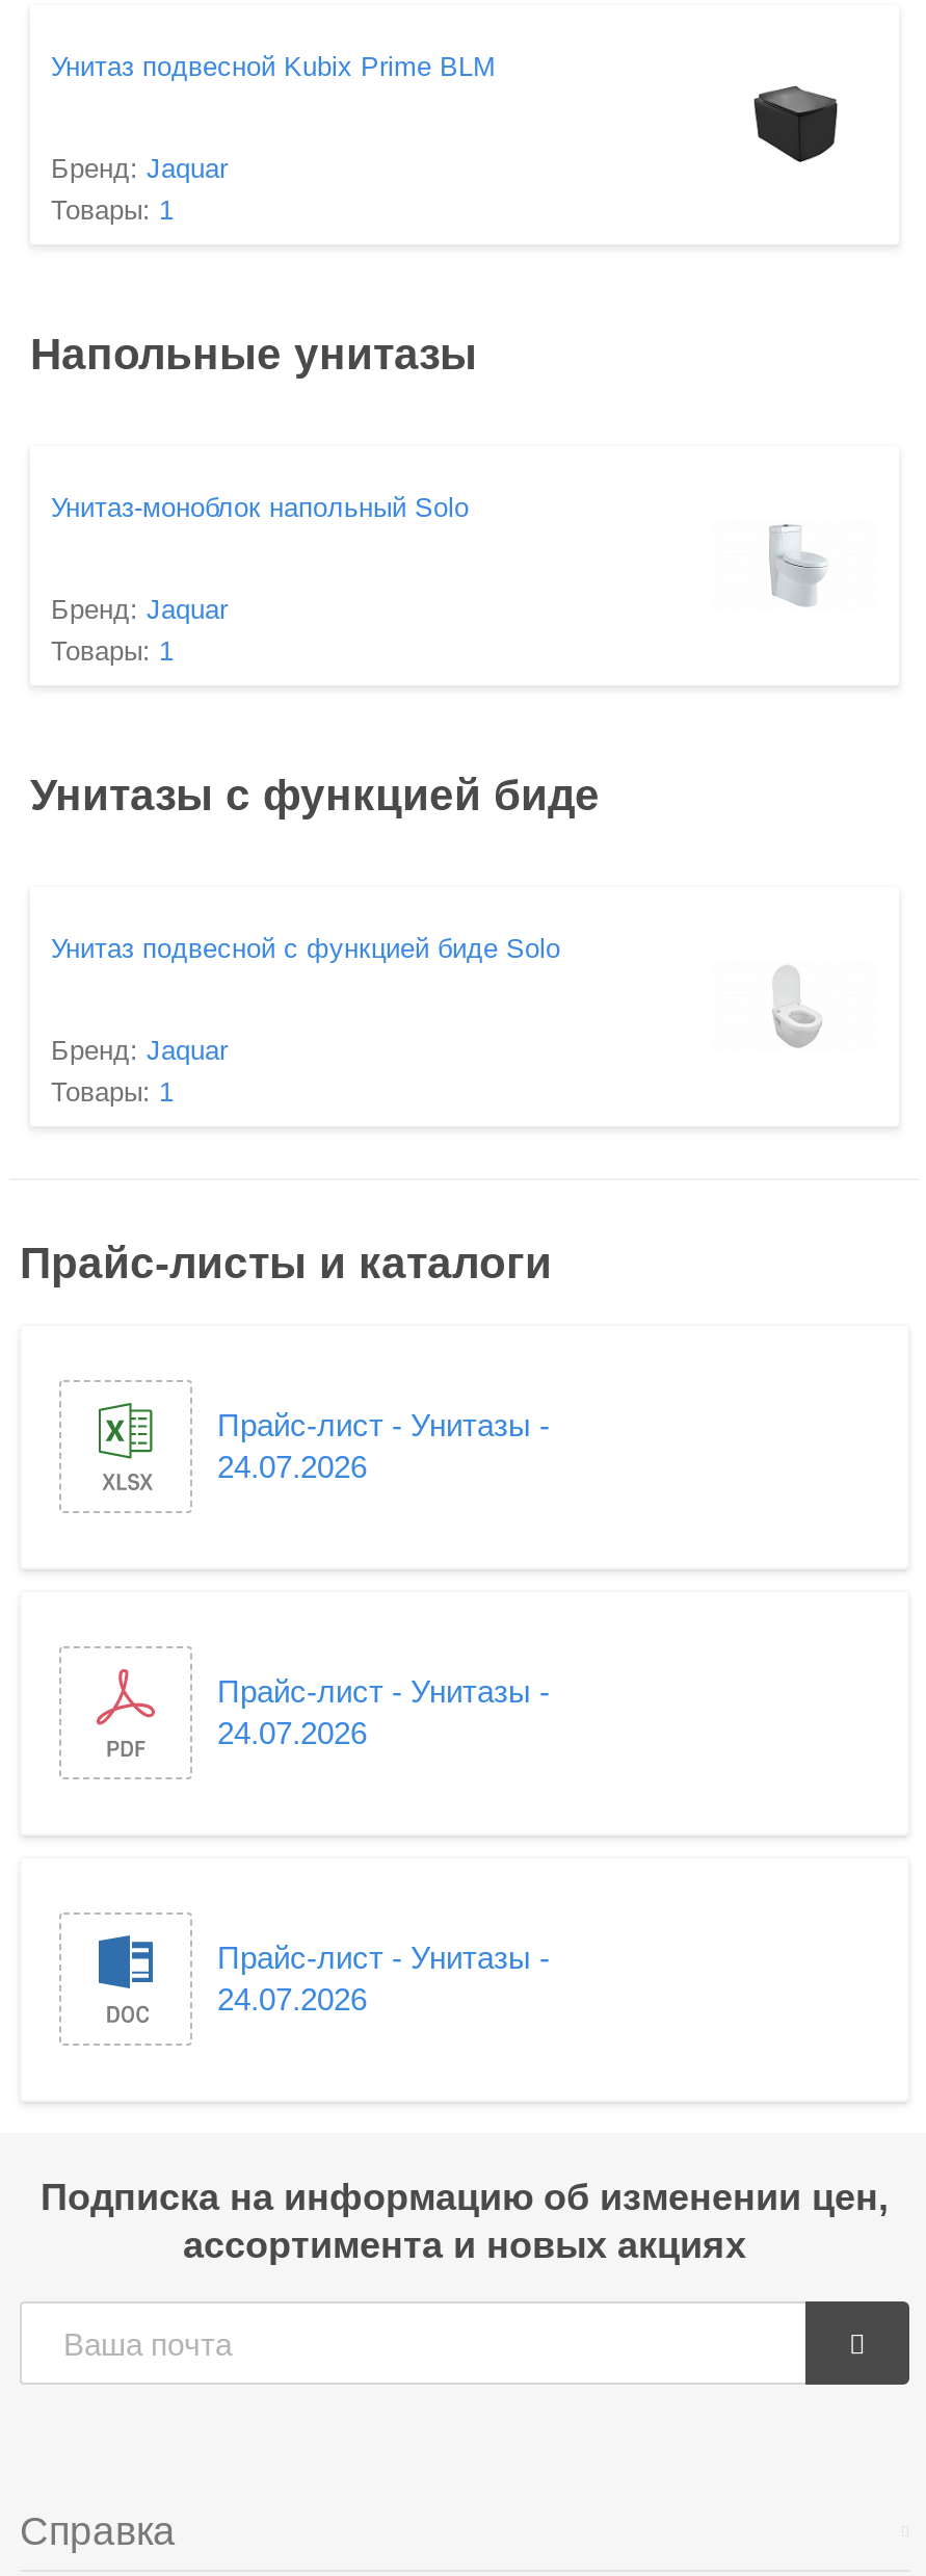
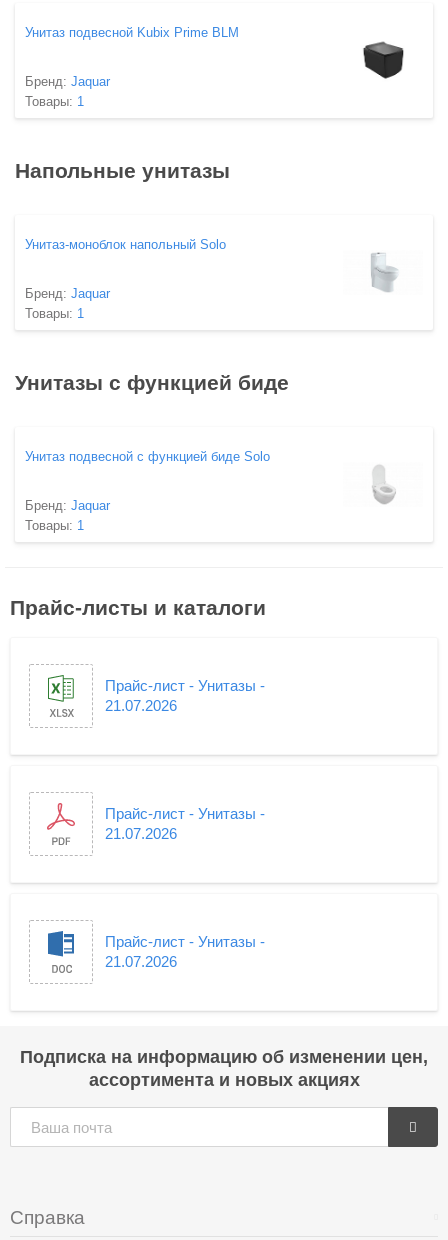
[217,1449,367,1484] 24.07.2026 -> [105,697,177,714] 21.07.2026
[217,1715,367,1750] 24.07.2026 -> [105,825,177,842] 21.07.2026
[217,1981,367,2016] 24.07.2026 -> [105,953,177,970] 21.07.2026

